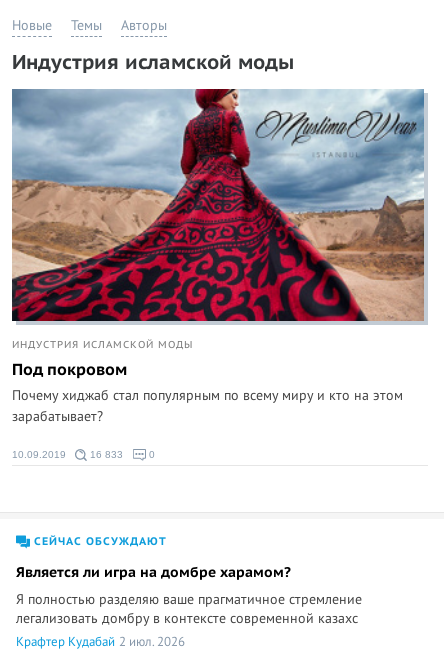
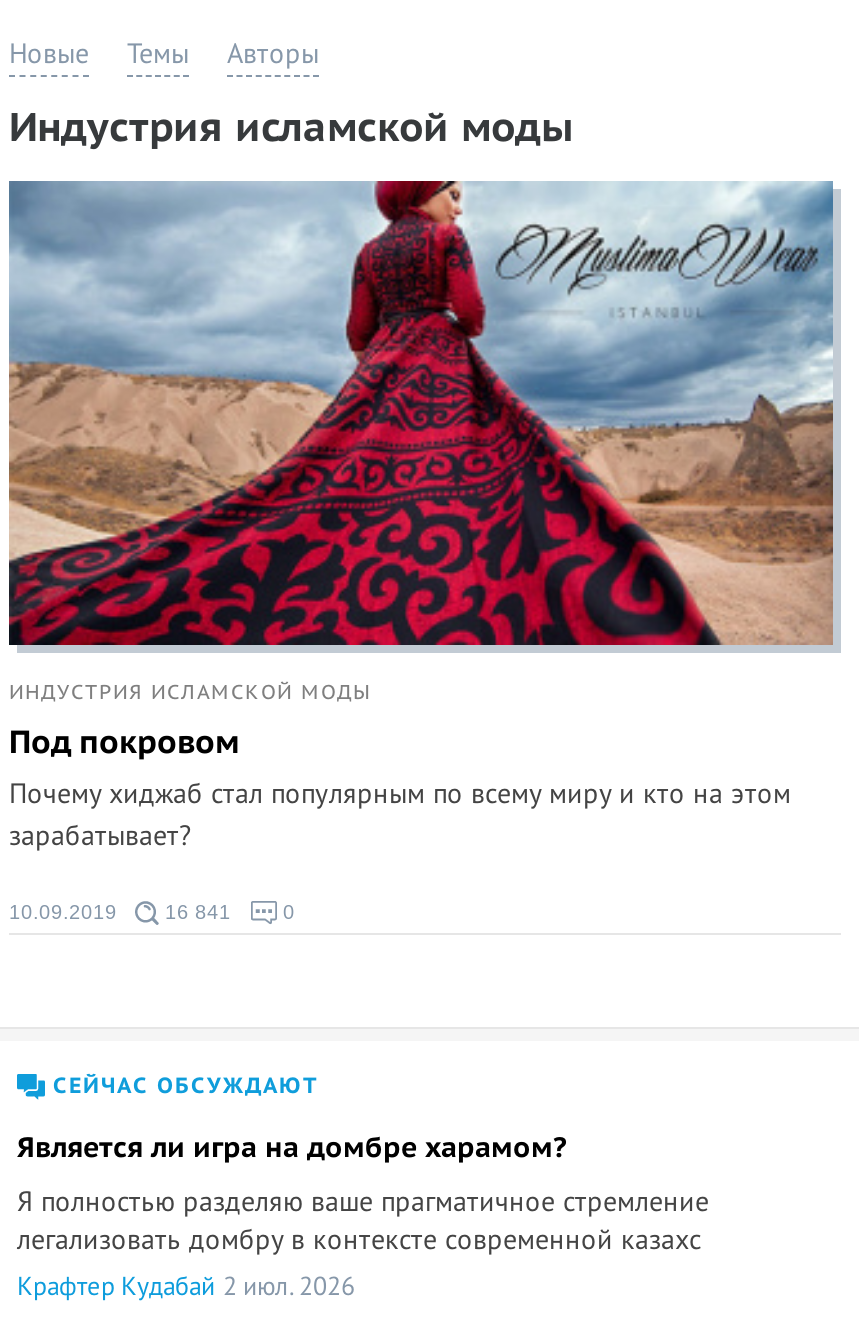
[12,449,123,460] 10.09.2019 16 833 -> [9,901,231,923] 10.09.2019 16 841

